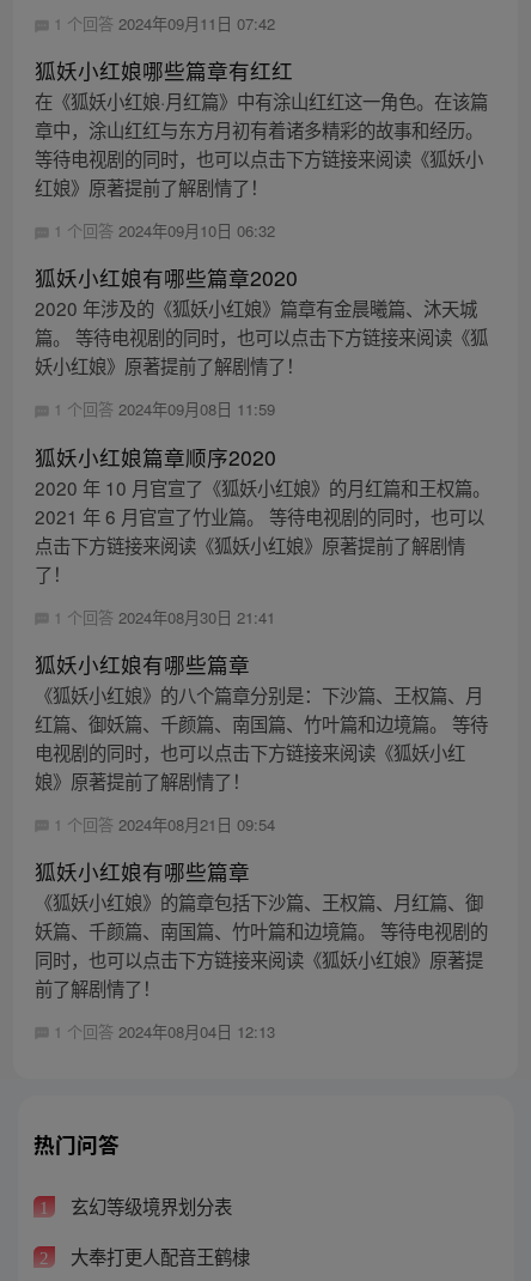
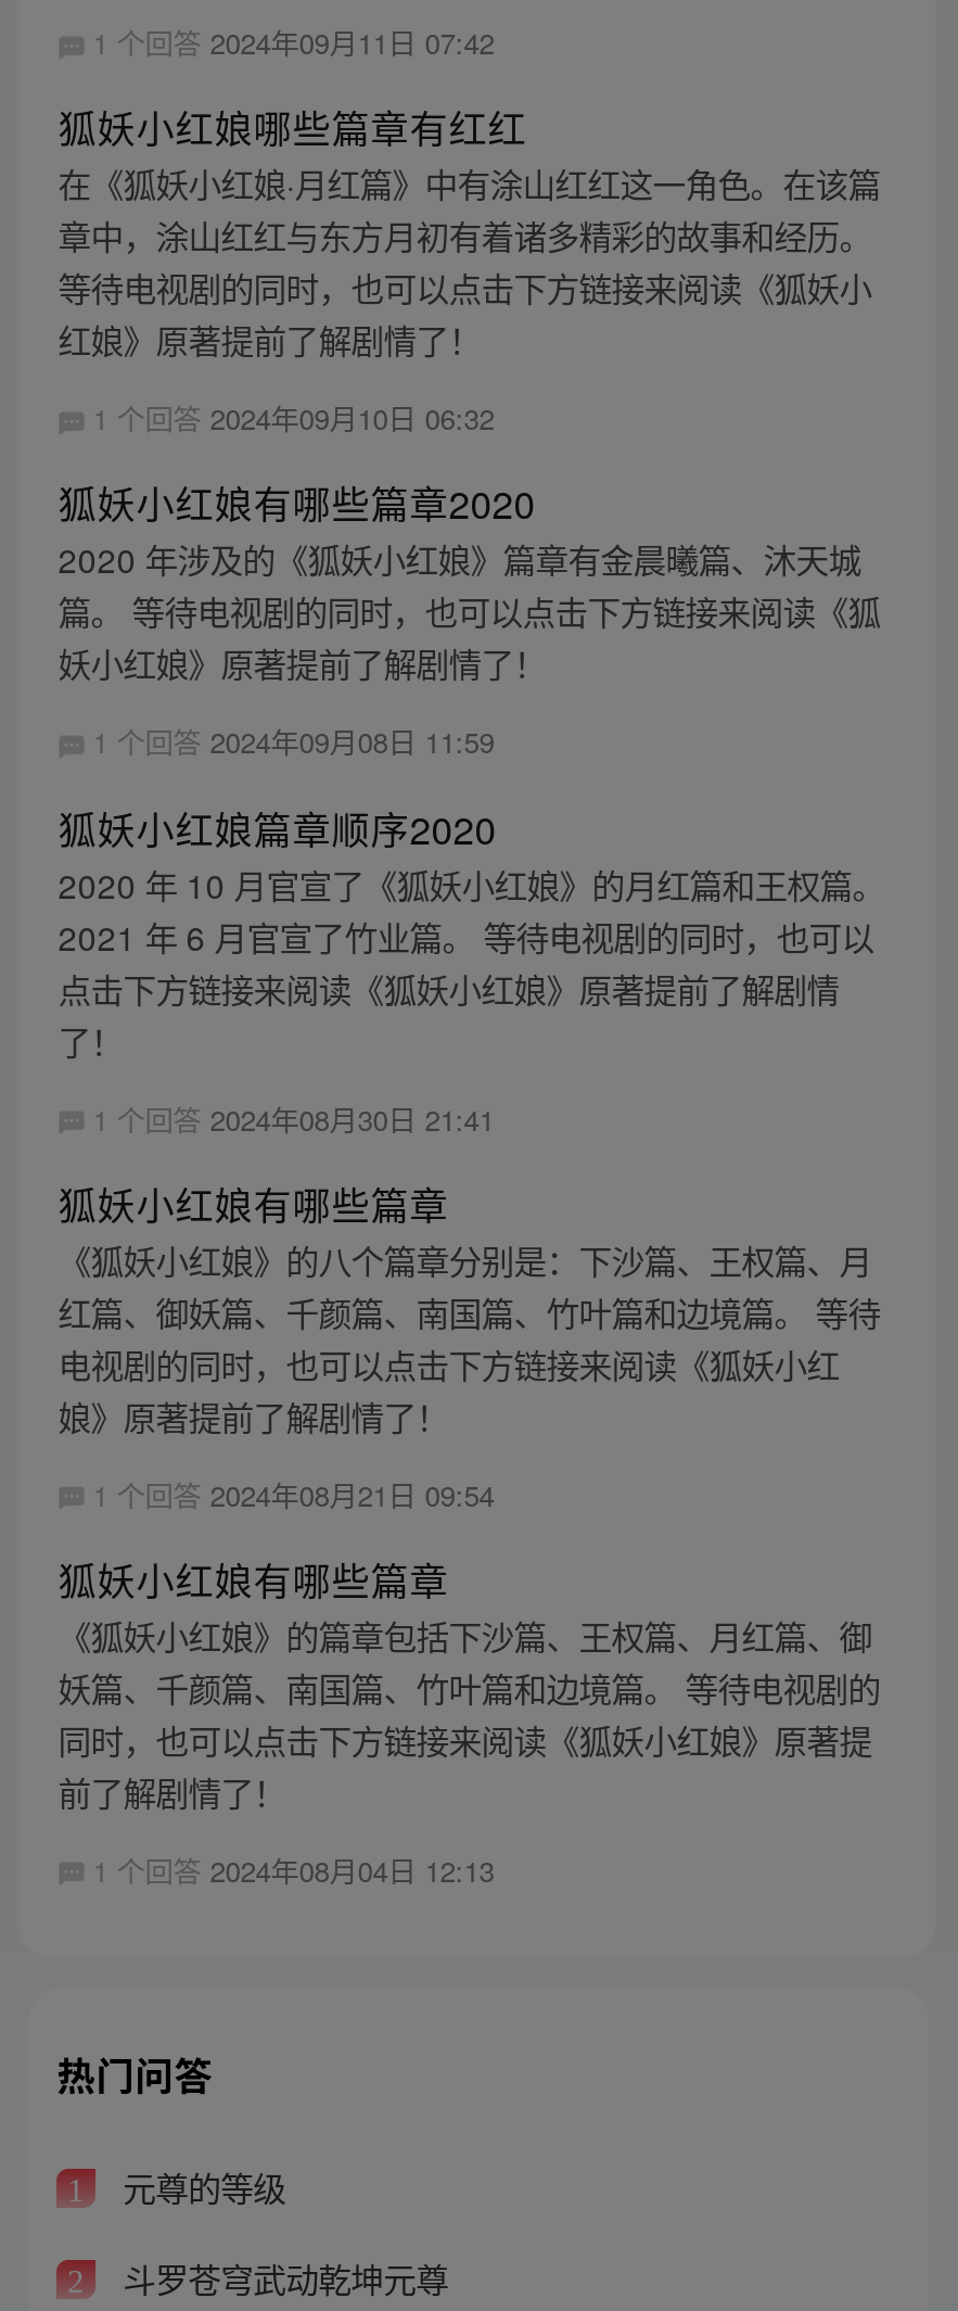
[65,1193,232,1219] 玄幻等级境界划分表 -> [114,2163,286,2211] 元尊的等级
[65,1243,249,1269] 大奉打更人配音王鹤棣 -> [114,2254,448,2301] 斗罗苍穹武动乾坤元尊

